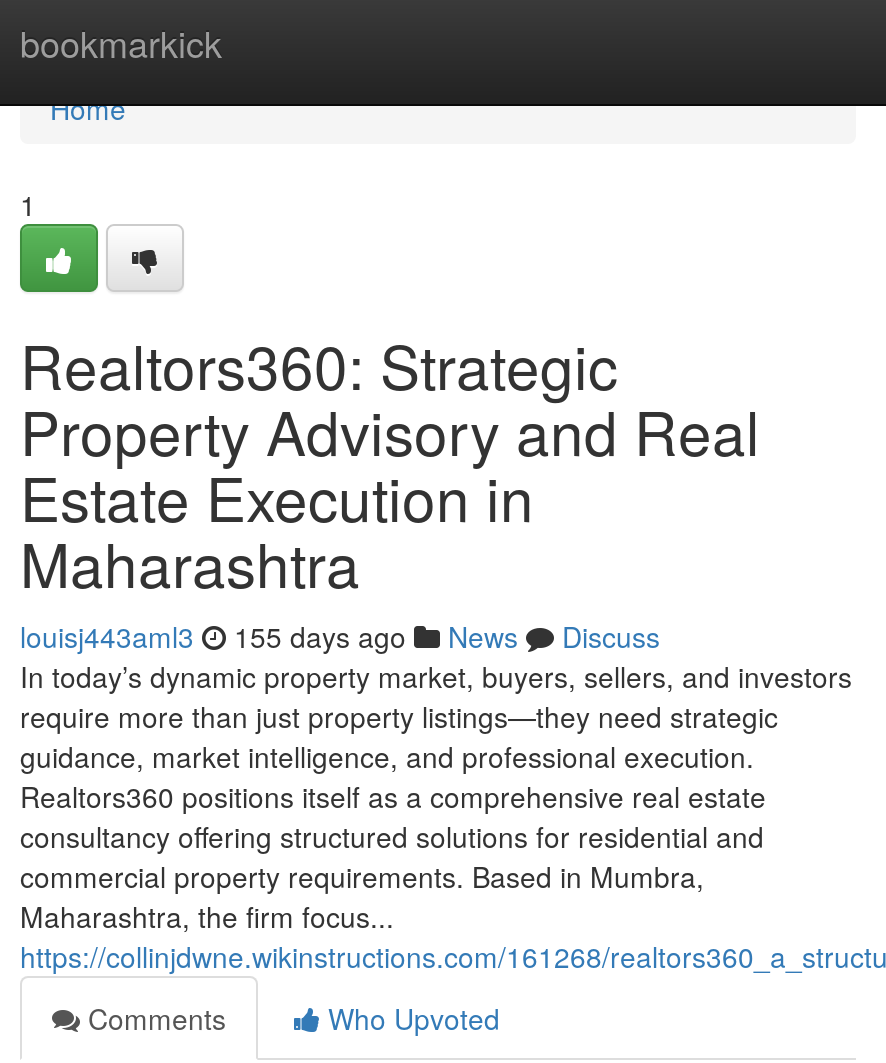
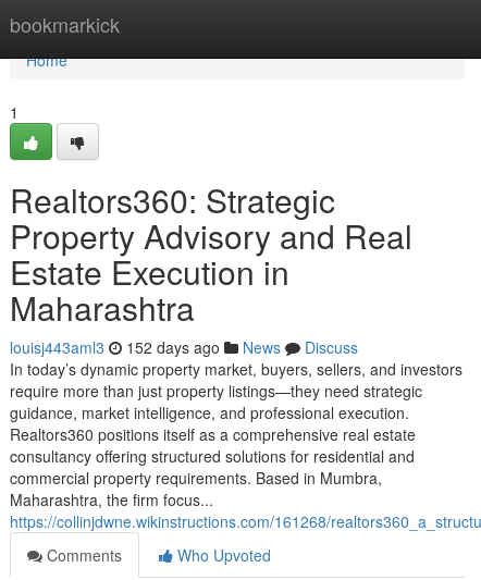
[20,616,660,656] louisj443aml3 155 days ago News Discuss -> [10,336,358,358] louisj443aml3 152 days ago News Discuss

